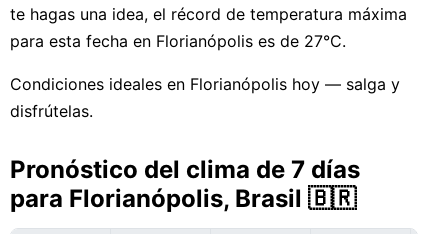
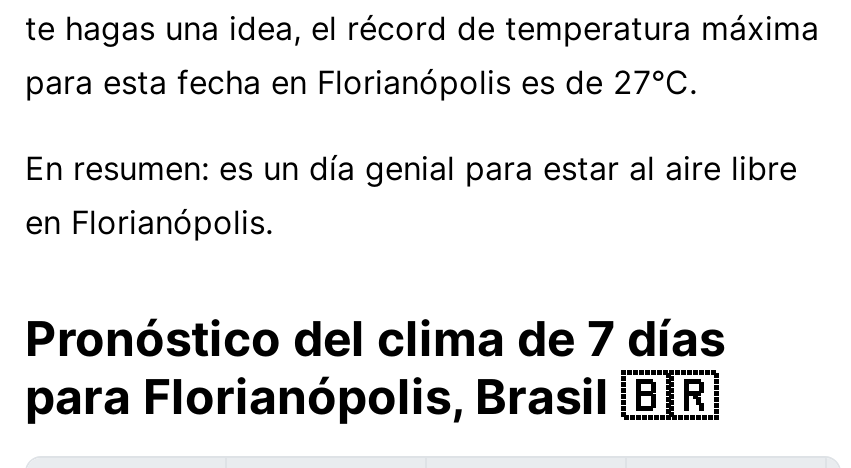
[10,74,400,121] Condiciones ideales en Florianópolis hoy — salga y | disfrútelas. -> [25,148,797,242] En resumen: es un día genial para estar al aire libre | en Florianópolis.

